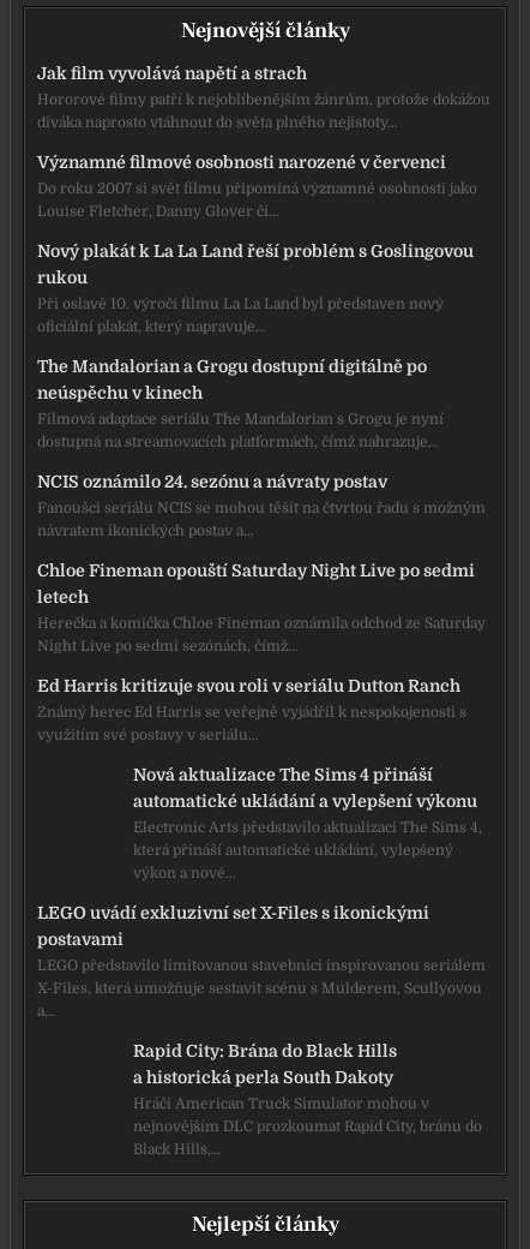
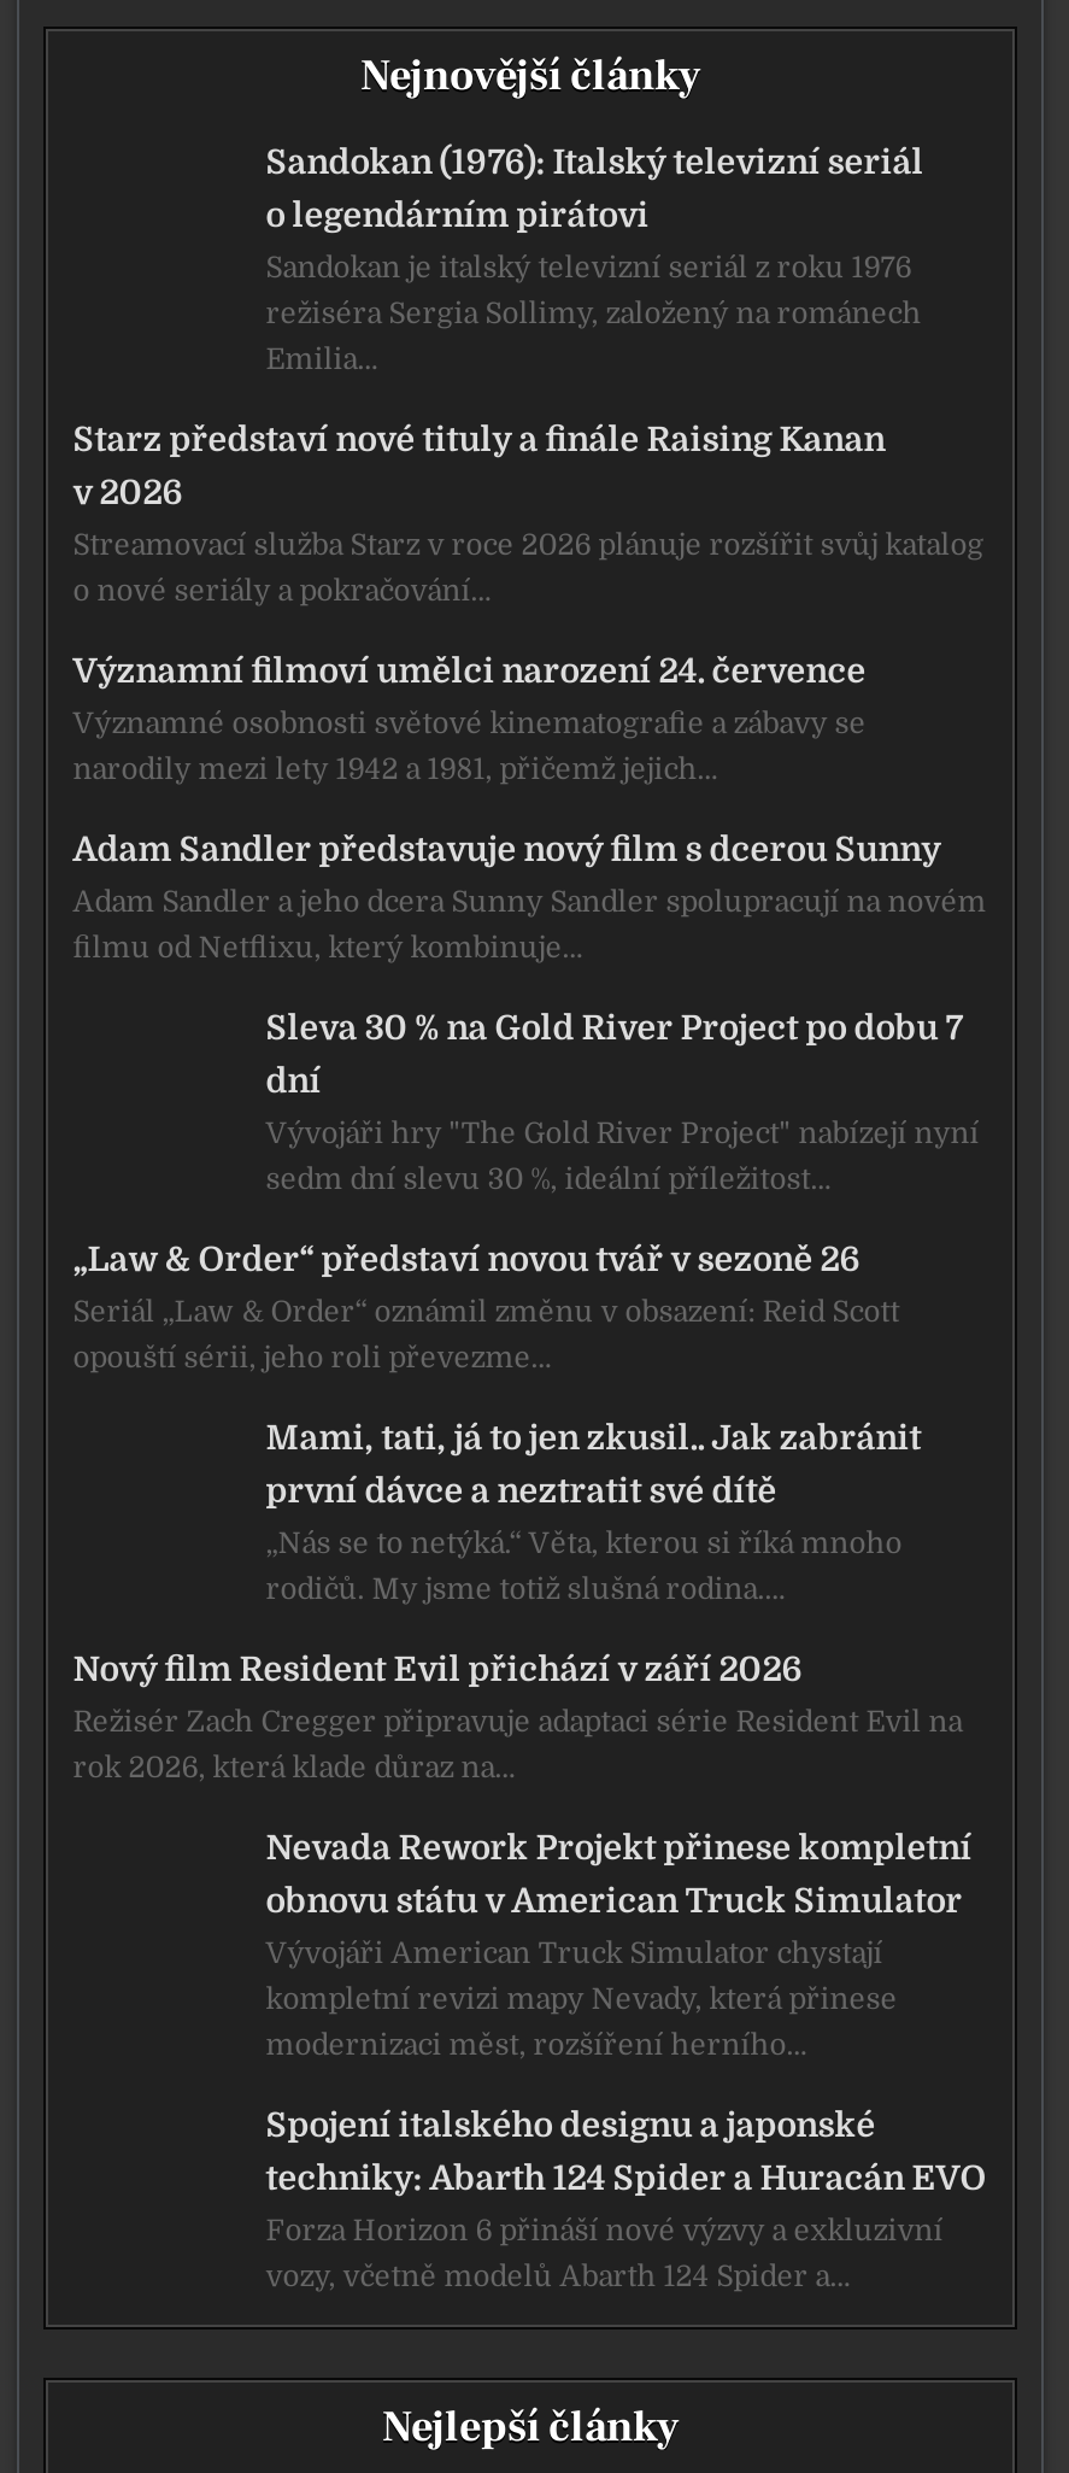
[37,64,491,131] Jak film vyvolává napětí a strach | Hororové filmy patří k nejoblíbenějším žánrům, protože dokážou | diváka naprosto vtáhnout do světa plného nejistoty… -> [266,143,924,377] Sandokan (1976): Italský televizní seriál | o legendárním pirátovi | Sandokan je italský televizní seriál z roku 1976 | režiséra Sergia Sollimy, založený na románech | Emilia…
[37,153,477,220] Významné filmové osobnosti narozené v červenci | Do roku 2007 si svět filmu připomíná významné osobnosti jako | Louise Fletcher, Danny Glover či… -> [73,421,984,609] Starz představí nové tituly a finále Raising Kanan | v 2026 | Streamovací služba Starz v roce 2026 plánuje rozšířit svůj katalog | o nové seriály a pokračování…
[37,242,474,336] Nový plakát k La La Land řeší problém s Goslingovou | rukou | Při oslavě 10. výročí filmu La La Land byl představen nový | oficiální plakát, který napravuje… -> [73,652,866,787] Významní filmoví umělci narození 24. července | Významné osobnosti světové kinematografie a zábavy se | narodily mezi lety 1942 a 1981, přičemž jejich…
[37,357,444,451] The Mandalorian a Grogu dostupní digitálně po | neúspěchu v kinech | Filmová adaptace seriálu The Mandalorian s Grogu je nyní | dostupná na streamovacích platformách, čímž nahrazuje… -> [73,831,986,966] Adam Sandler představuje nový film s dcerou Sunny | Adam Sandler a jeho dcera Sunny Sandler spolupracují na novém | filmu od Netflixu, který kombinuje…
[37,472,486,540] NCIS oznámilo 24. sezónu a návraty postav | Fanoušci seriálu NCIS se mohou těšit na čtvrtou řadu s možným | návratem ikonických postav a… -> [266,1009,979,1197] Sleva 30 % na Gold River Project po dobu 7 | dní | Vývojáři hry "The Gold River Project" nabízejí nyní | sedm dní slevu 30 %, ideální příležitost…
[37,561,486,655] Chloe Fineman opouští Saturday Night Live po sedmi | letech | Herečka a komička Chloe Fineman oznámila odchod ze Saturday | Night Live po sedmi sezónách, čímž… -> [73,1240,900,1376] „Law & Order“ představí novou tvář v sezoně 26 | Seriál „Law & Order“ oznámil změnu v obsazení: Reid Scott | opouští sérii, jeho roli převezme…
[37,677,467,744] Ed Harris kritizuje svou roli v seriálu Dutton Ranch | Známý herec Ed Harris se veřejně vyjádřil k nespokojenosti s | využitím své postavy v seriálu… -> [266,1419,921,1607] Mami, tati, já to jen zkusil.. Jak zabránit | první dávce a neztratit své dítě | „Nás se to netýká.“ Věta, kterou si říká mnoho | rodičů. My jsme totiž slušná rodina.…
[133,765,482,882] Nová aktualizace The Sims 4 přináší | automatické ukládání a vylepšení výkonu | Electronic Arts představilo aktualizaci The Sims 4, | která přináší automatické ukládání, vylepšený | výkon a nové… -> [73,1650,962,1785] Nový film Resident Evil přichází v září 2026 | Režisér Zach Cregger připravuje adaptaci série Resident Evil na | rok 2026, která klade důraz na…
[37,904,486,1020] LEGO uvádí exkluzivní set X-Files s ikonickými | postavami | LEGO představilo limitovanou stavebnici inspirovanou seriálem | X-Files, která umožňuje sestavit scénu s Mulderem, Scullyovou | a… -> [266,1829,972,2063] Nevada Rework Projekt přinese kompletní | obnovu státu v American Truck Simulator | Vývojáři American Truck Simulator chystají | kompletní revizi mapy Nevady, která přinese | modernizaci měst, rozšíření herního…
[133,1042,482,1158] Rapid City: Brána do Black Hills | a historická perla South Dakoty | Hráči American Truck Simulator mohou v | nejnovějším DLC prozkoumat Rapid City, bránu do | Black Hills,… -> [266,2106,986,2294] Spojení italského designu a japonské | techniky: Abarth 124 Spider a Huracán EVO | Forza Horizon 6 přináší nové výzvy a exkluzivní | vozy, včetně modelů Abarth 124 Spider a…

